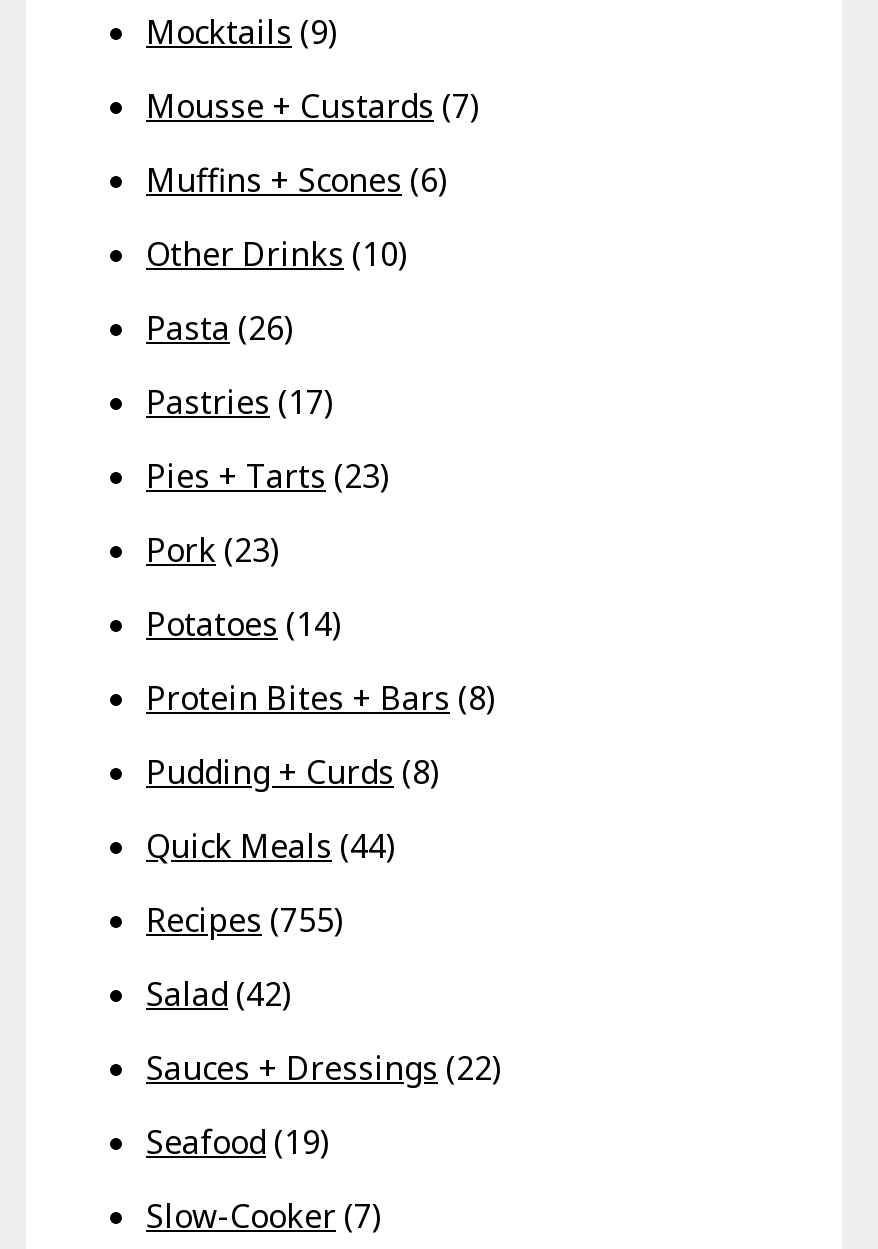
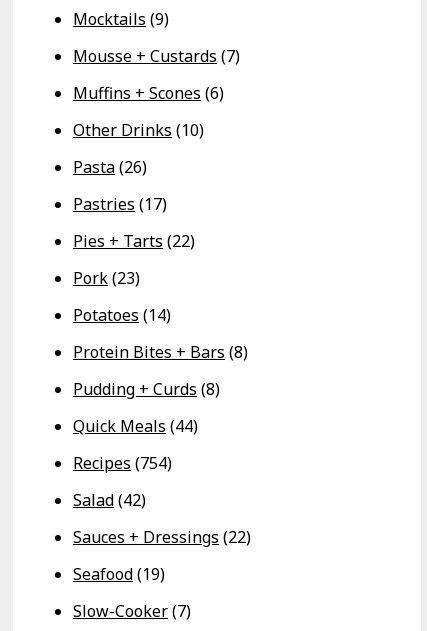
[146,454,390,498] Pies + Tarts (23) -> [73,230,195,252] Pies + Tarts (22)
[146,898,344,942] Recipes (755) -> [73,452,172,474] Recipes (754)

